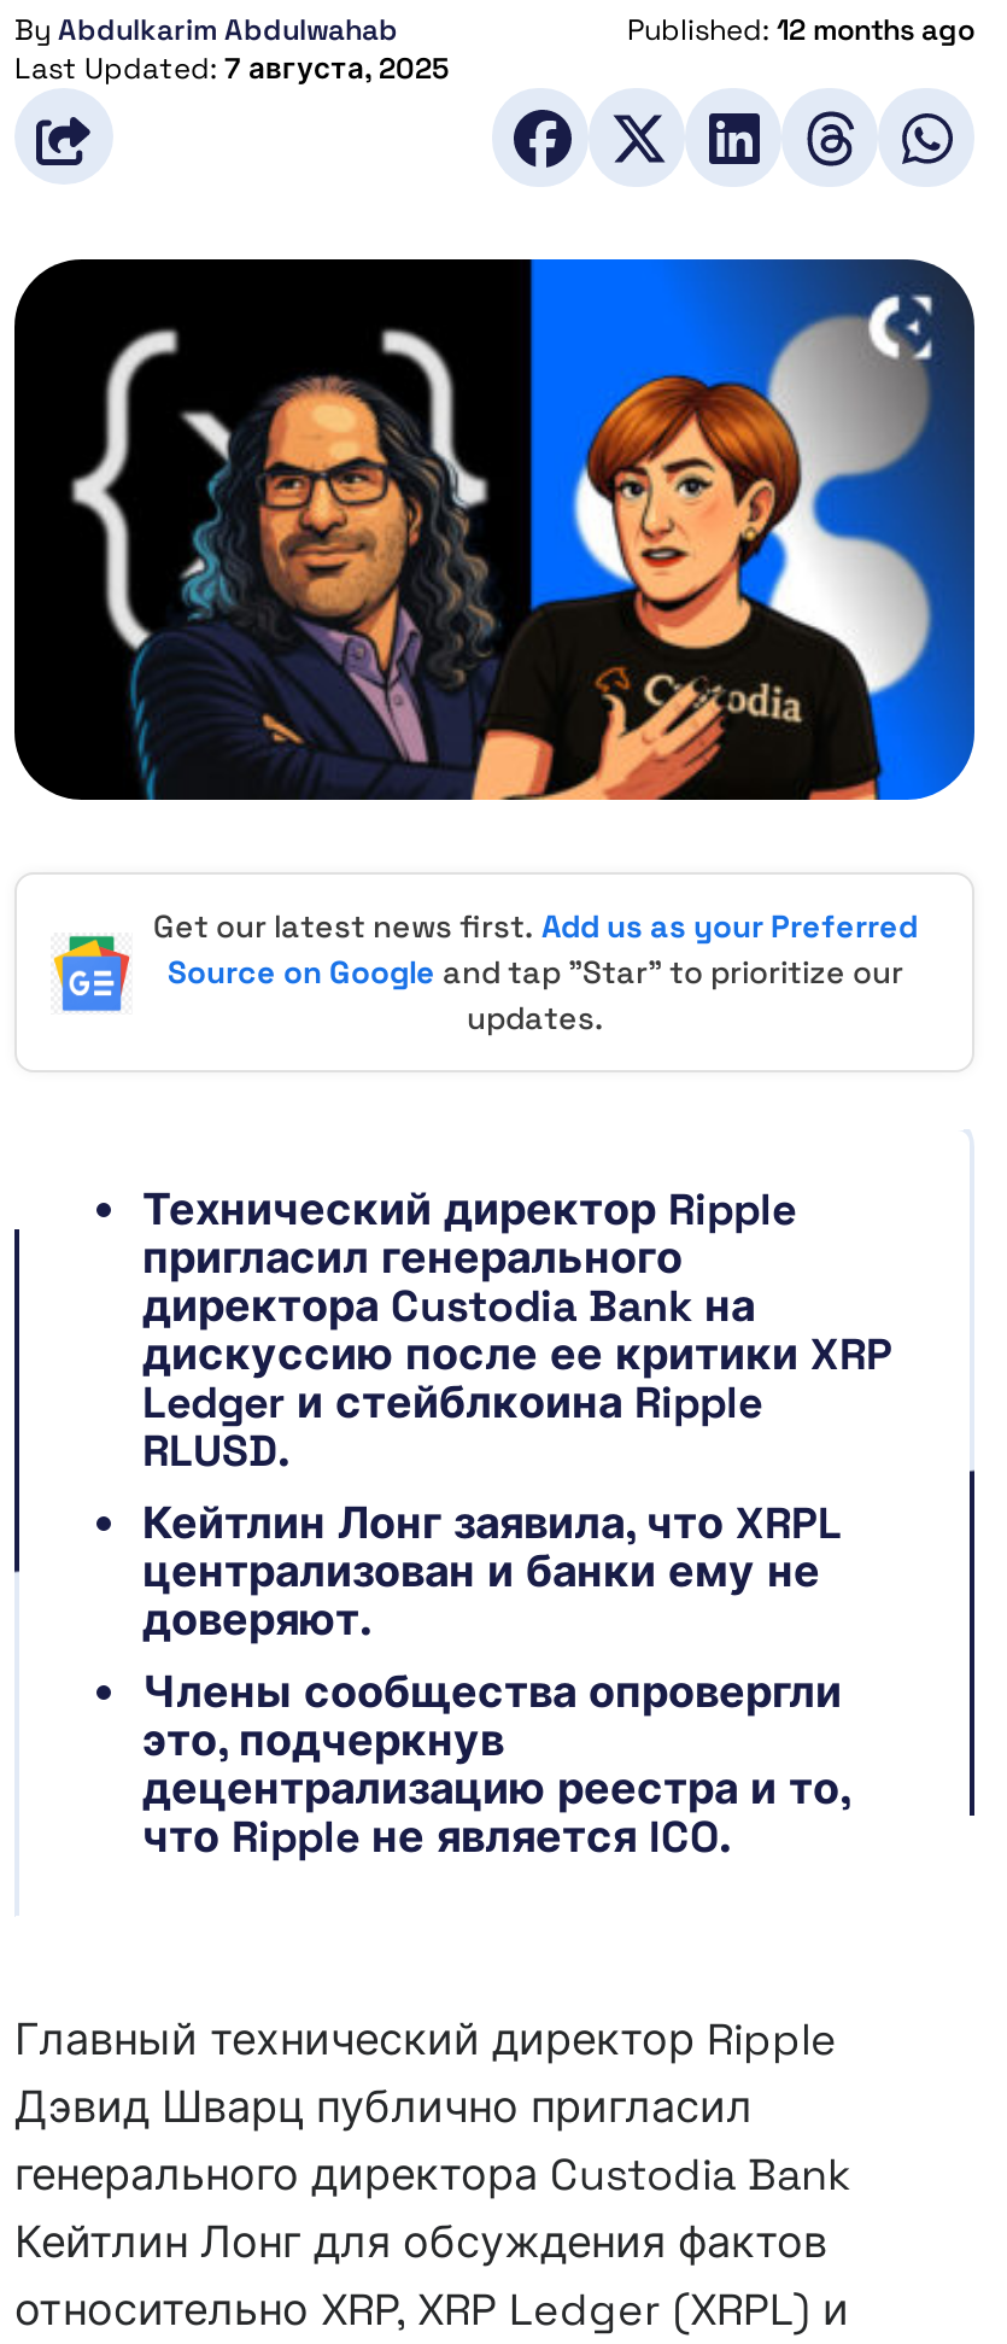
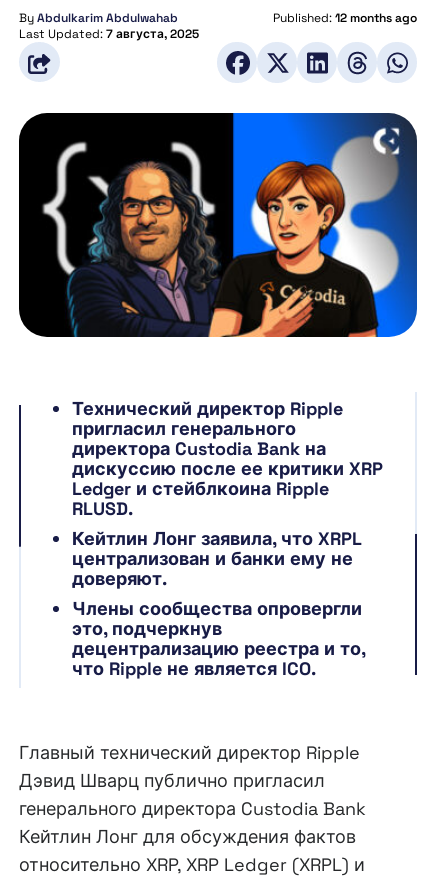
[51,906,918,1039] [image] | Get our latest news first. Add us as your Preferred | Source on Google and tap "Star" to prioritize our | updates. -> none

